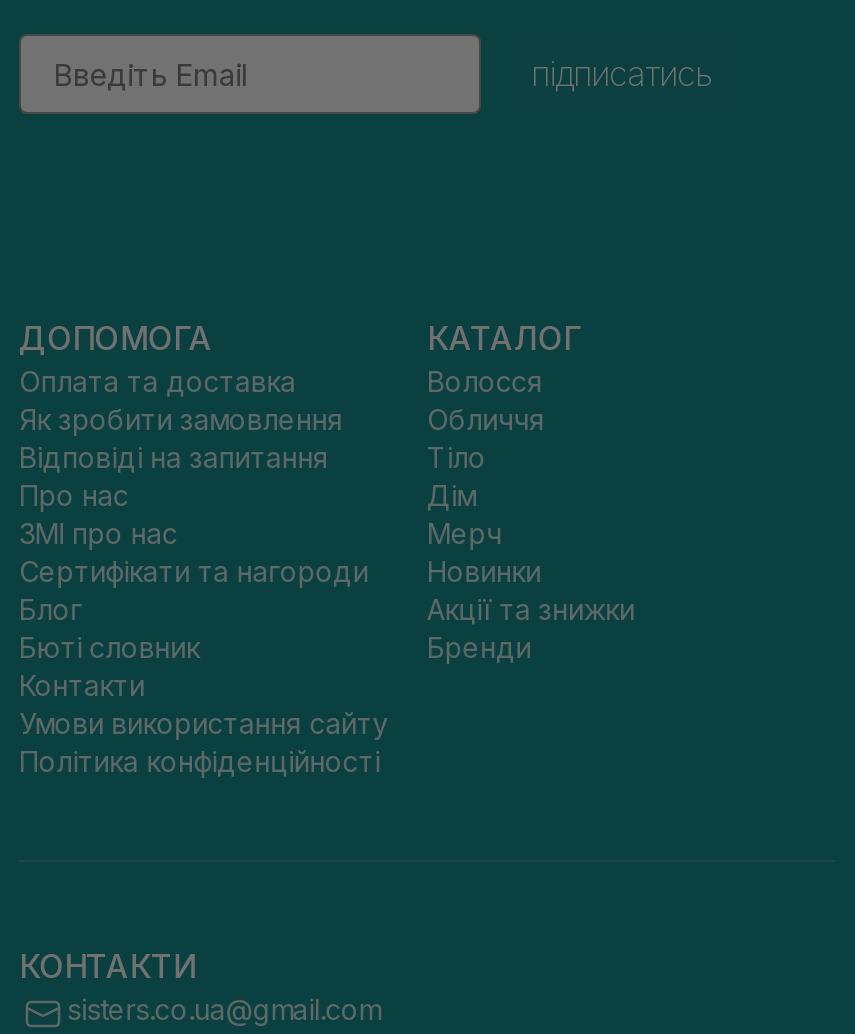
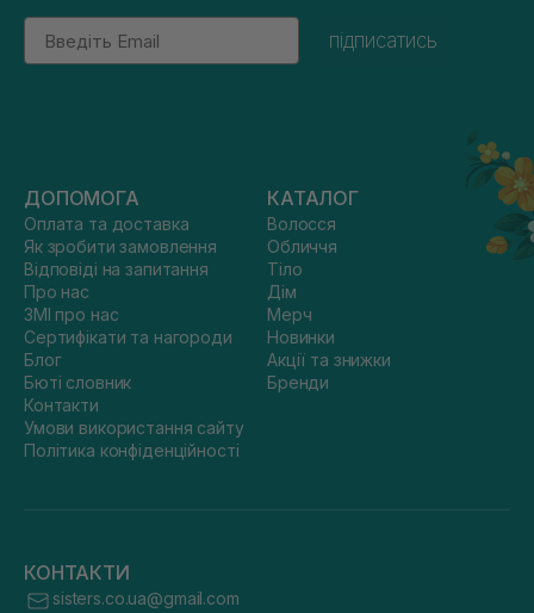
none -> [468,137,530,259] [image]

